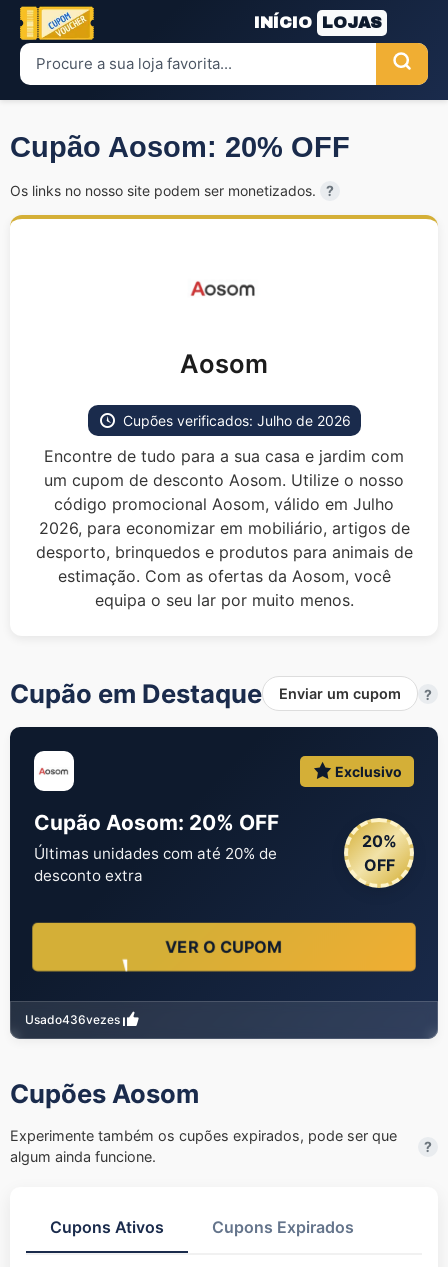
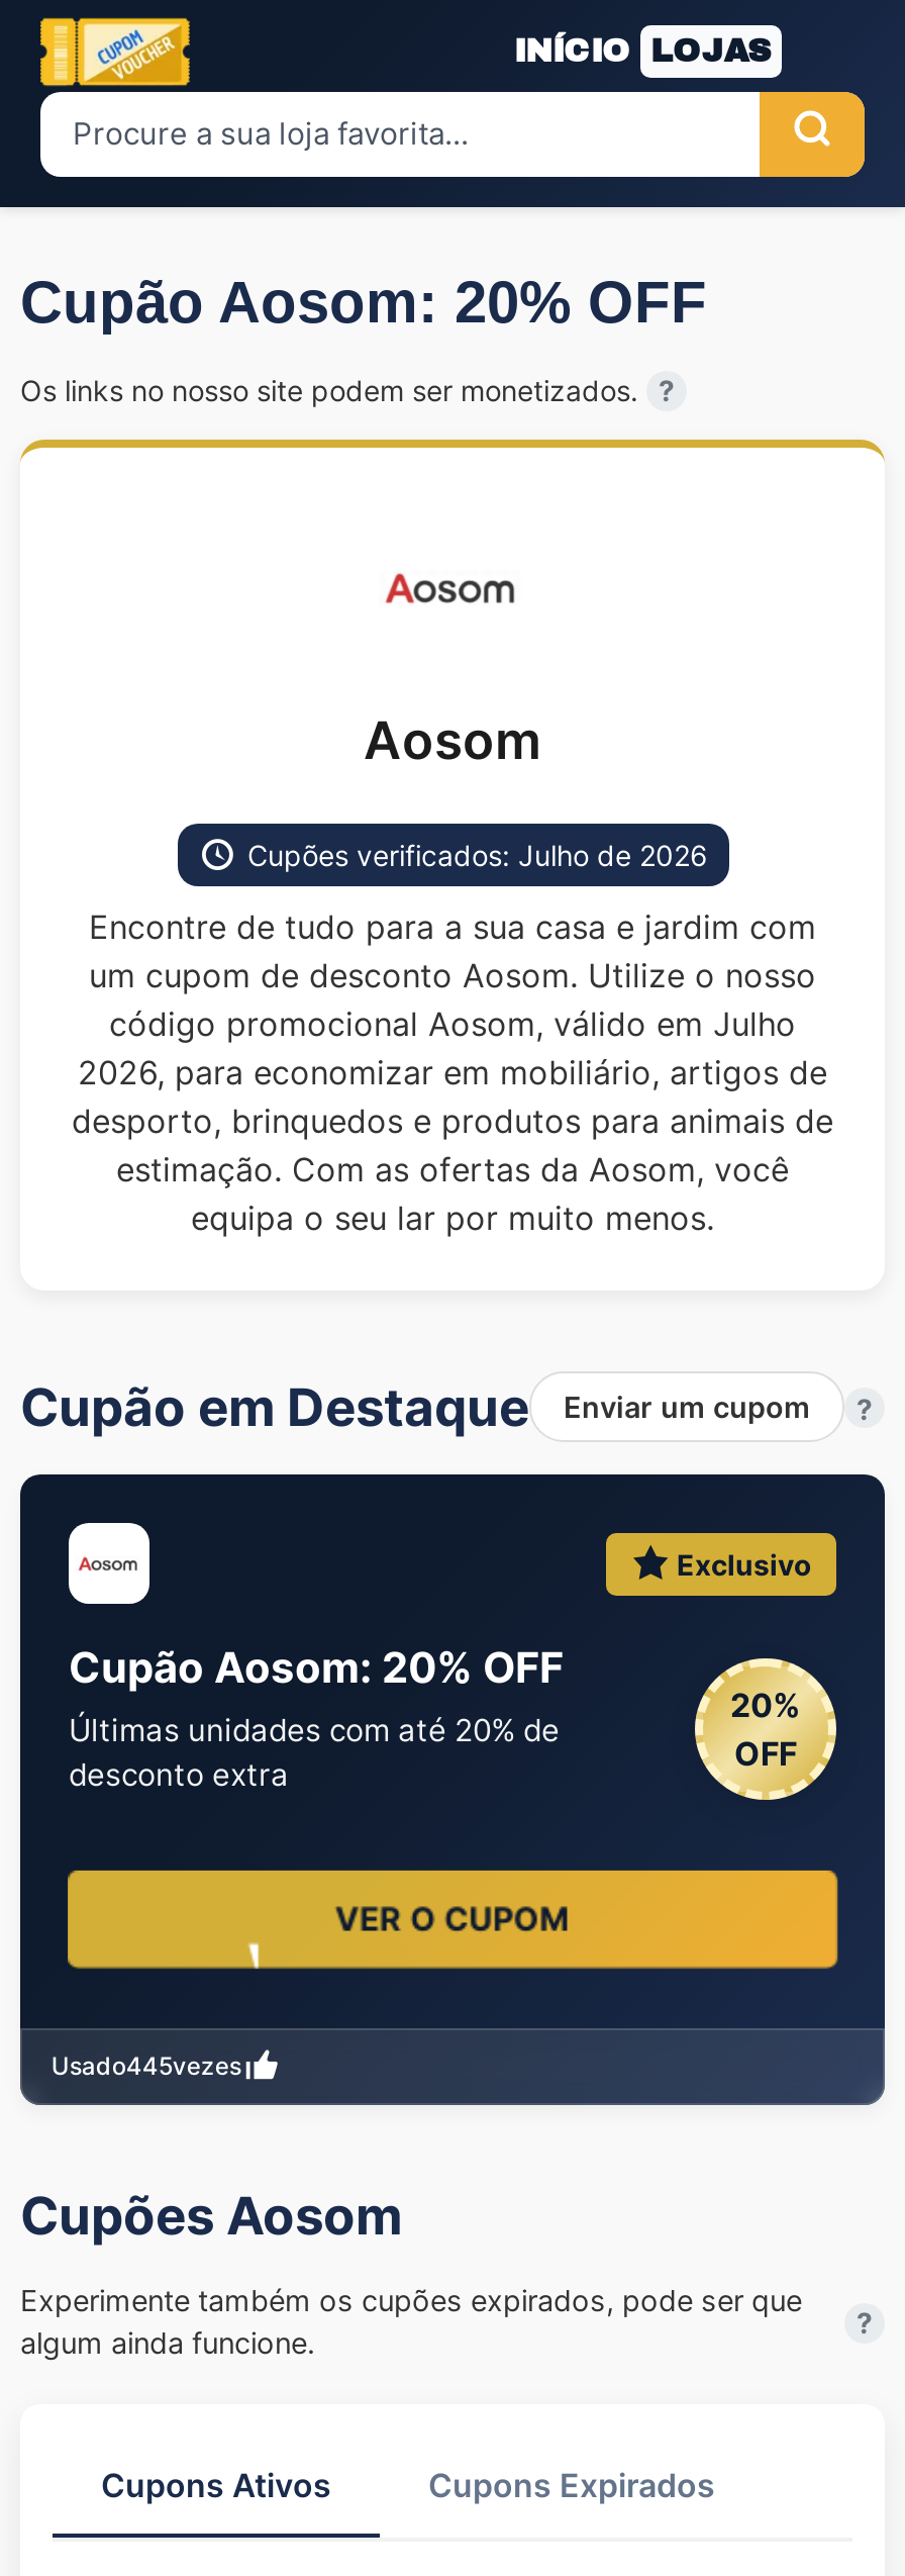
[25,1012,120,1027] Usado436vezes -> [51,2051,241,2082] Usado445vezes

